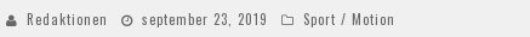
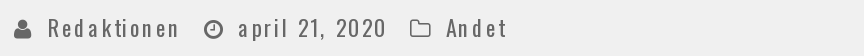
[142,9,395,28] september 23, 2019 | Sport / Motion -> [238,11,506,43] april 21, 2020 | Andet

